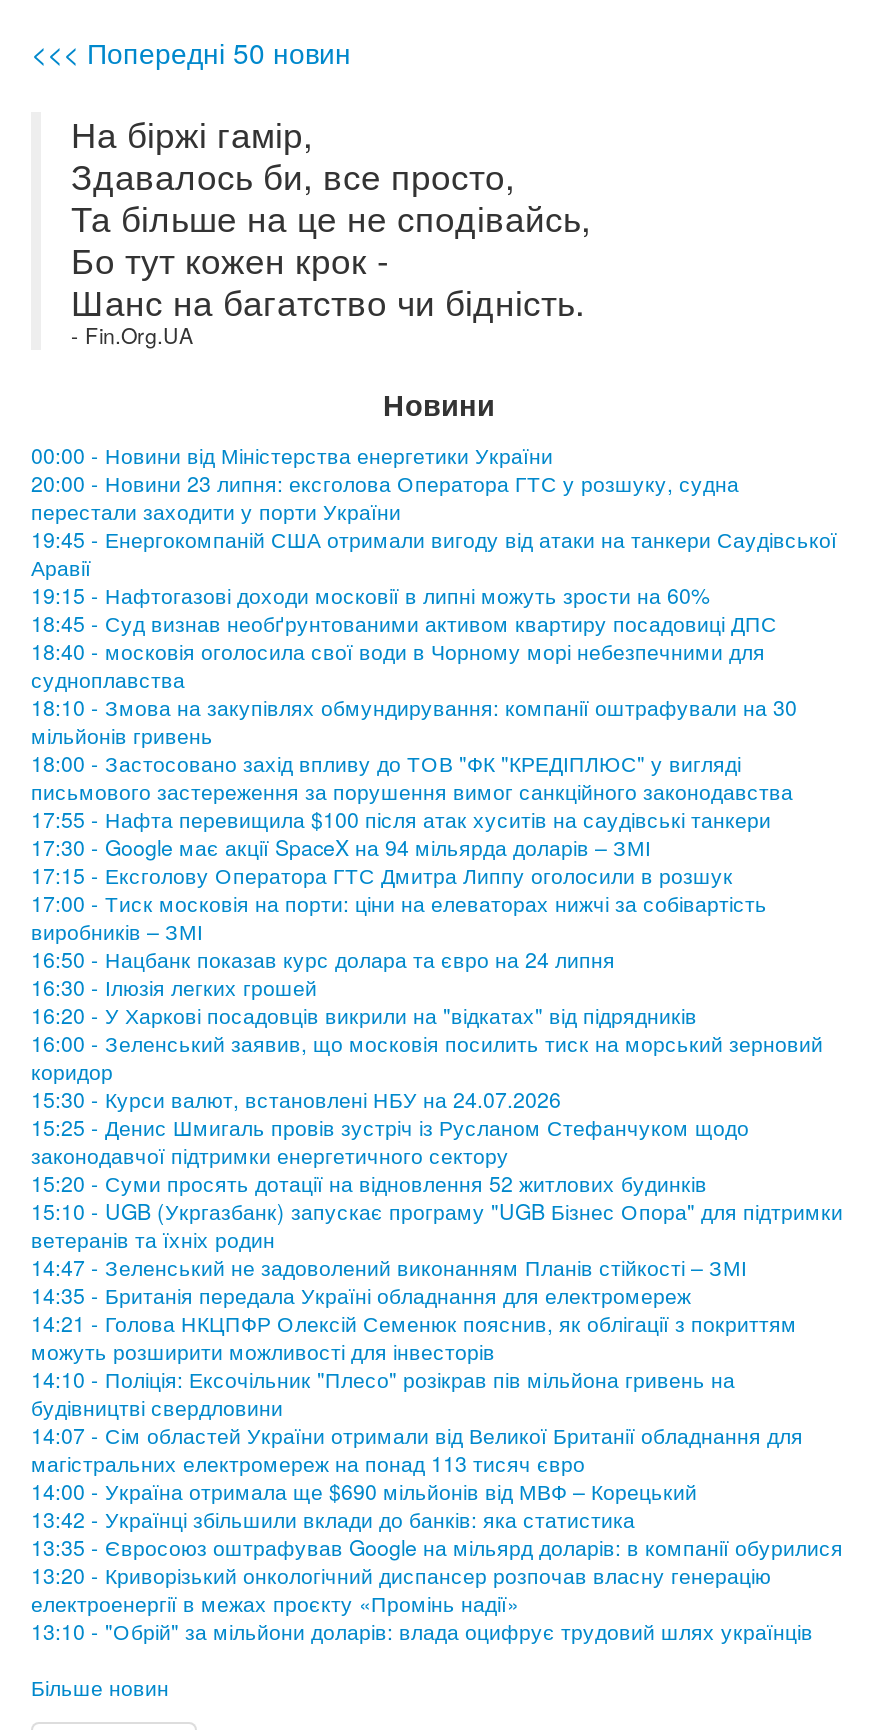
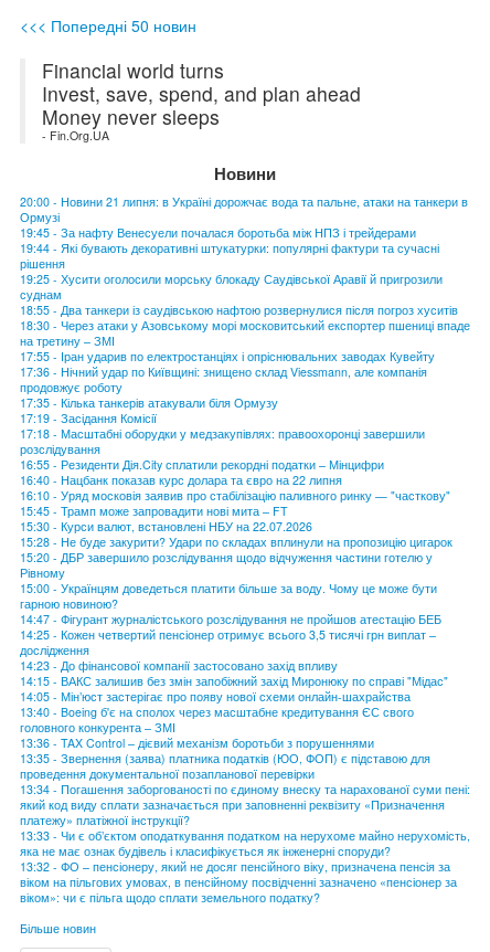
[71,108,591,326] На біржі гамір, | Здавалось би, все просто, | Та більше на це не сподівайсь, | Бо тут кожен крок - | Шанс на багатство чи бідність. -> [42,56,361,130] Financial world turns | Invest, save, spend, and plan ahead | Money never sleeps
moved [71,320,495,426] -> [42,127,276,186]: - Fin.Org.UA | Новини
[31,440,843,1646] 00:00 - Новини від Міністерства енергетики України | 20:00 - Новини 23 липня: ексголова Оператора ГТС у розшуку, судна | перестали заходити у порти України | 19:45 - Енергокомпаній США отримали вигоду від атаки на танкери Саудівської | Аравії | 19:15 - Нафтогазові доходи московії в липні можуть зрости на 60% | 18:45 - Суд визнав необґрунтованими активом квартиру посадовиці ДПС | 18:40 - московія оголосила свої води в Чорному морі небезпечними для | судноплавства | 18:10 - Змова на закупівлях обмундирування: компанії оштрафували на 30 | мільйонів гривень | 18:00 - Застосовано захід впливу до ТОВ "ФК "КРЕДІПЛЮС" у вигляді | письмового застереження за порушення вимог санкційного законодавства | 17:55 - Нафта перевищила $100 після атак хуситів на саудівські танкери | 17:30 - Google має акції SpaceX на 94 мільярда доларів – ЗМІ | 17:15 - Ексголову Оператора ГТС Дмитра Липпу оголосили в розшук | 17:00 - Тиск московія на порти: ціни на елеваторах нижчі за собівартість | виробників – ЗМІ | 16:50 - Нацбанк показав курс долара та євро на 24 липня | 16:30 - Ілюзія легких грошей | 16:20 - У Харкові посадовців викрили на "відкатах" від підрядників | 16:00 - Зеленський заявив, що московія посилить тиск на морський зерновий | коридор | 15:30 - Курси валют, встановлені НБУ на 24.07.2026 | 15:25 - Денис Шмигаль провів зустріч із Русланом Стефанчуком щодо | законодавчої підтримки енергетичного сектору | 15:20 - Суми просять дотації на відновлення 52 житлових будинків | 15:10 - UGB (Укргазбанк) запускає програму "UGB Бізнес Опора" для підтримки | ветеранів та їхніх родин | 14:47 - Зеленський не задоволений виконанням Планів стійкості – ЗМІ | 14:35 - Британія передала Україні обладнання для електромереж | 14:21 - Голова НКЦПФР Олексій Семенюк пояснив, як облігації з покриттям | можуть розширити можливості для інвесторів | 14:10 - Поліція: Ексочільник "Плесо" розікрав пів мільйона гривень на | будівництві свердловини | 14:07 - Сім областей України отримали від Великої Британії обладнання для | магістральних електромереж на понад 113 тисяч євро | 14:00 - Україна отримала ще $690 мільйонів від МВФ – Корецький | 13:42 - Українці збільшили вклади до банків: яка статистика | 13:35 - Євросоюз оштрафував Google на мільярд доларів: в компанії обурилися | 13:20 - Криворізький онкологічний диспансер розпочав власну генерацію | електроенергії в межах проєкту «Промінь надії» | 13:10 - "Обрій" за мільйони доларів: влада оцифрує трудовий шлях українців -> [20,193,470,906] 20:00 - Новини 21 липня: в Україні дорожчає вода та пальне, атаки на танкери в | Ормузі | 19:45 - За нафту Венесуели почалася боротьба між НПЗ і трейдерами | 19:44 - Які бувають декоративні штукатурки: популярні фактури та сучасні | рішення | 19:25 - Хусити оголосили морську блокаду Саудівської Аравії й пригрозили | суднам | 18:55 - Два танкери із саудівською нафтою розвернулися після погроз хуситів | 18:30 - Через атаки у Азовському морі московитський експортер пшениці впаде | на третину – ЗМІ | 17:55 - Іран ударив по електростанціях і опріснювальних заводах Кувейту | 17:36 - Нічний удар по Київщині: знищено склад Viessmann, але компанія | продовжує роботу | 17:35 - Кілька танкерів атакували біля Ормузу | 17:19 - Засідання Комісії | 17:18 - Масштабні оборудки у медзакупівлях: правоохоронці завершили | розслідування | 16:55 - Резиденти Дія.City сплатили рекордні податки – Мінцифри | 16:40 - Нацбанк показав курс долара та євро на 22 липня | 16:10 - Уряд московія заявив про стабілізацію паливного ринку — "часткову" | 15:45 - Трамп може запровадити нові мита – FT | 15:30 - Курси валют, встановлені НБУ на 22.07.2026 | 15:28 - Не буде закурити? Удари по складах вплинули на пропозицію цигарок | 15:20 - ДБР завершило розслідування щодо відчуження частини готелю у | Рівному | 15:00 - Українцям доведеться платити більше за воду. Чому це може бути | гарною новиною? | 14:47 - Фігурант журналістського розслідування не пройшов атестацію БЕБ | 14:25 - Кожен четвертий пенсіонер отримує всього 3,5 тисячі грн виплат – | дослідження | 14:23 - До фінансової компанії застосовано захід впливу | 14:15 - ВАКС залишив без змін запобіжний захід Миронюку по справі "Мідас" | 14:05 - Мін’юст застерігає про появу нової схеми онлайн-шахрайства | 13:40 - Boeing б'є на сполох через масштабне кредитування ЄС свого | головного конкурента – ЗМІ | 13:36 - TAX Control – дієвий механізм боротьби з порушеннями | 13:35 - Звернення (заява) платника податків (ЮО, ФОП) є підставою для | проведення документальної позапланової перевірки | 13:34 - Погашення заборгованості по єдиному внеску та нарахованої суми пені: | який код виду сплати зазначається при заповненні реквізиту «Призначення | платежу» платіжної інструкції? | 13:33 - Чи є об’єктом оподаткування податком на нерухоме майно нерухомість, | яка не має ознак будівель і класифікується як інженерні споруди? | 13:32 - ФО – пенсіонеру, який не досяг пенсійного віку, призначена пенсія за | віком на пільгових умовах, в пенсійному посвідченні зазначено «пенсіонер за | віком»: чи є пільга щодо сплати земельного податку?

